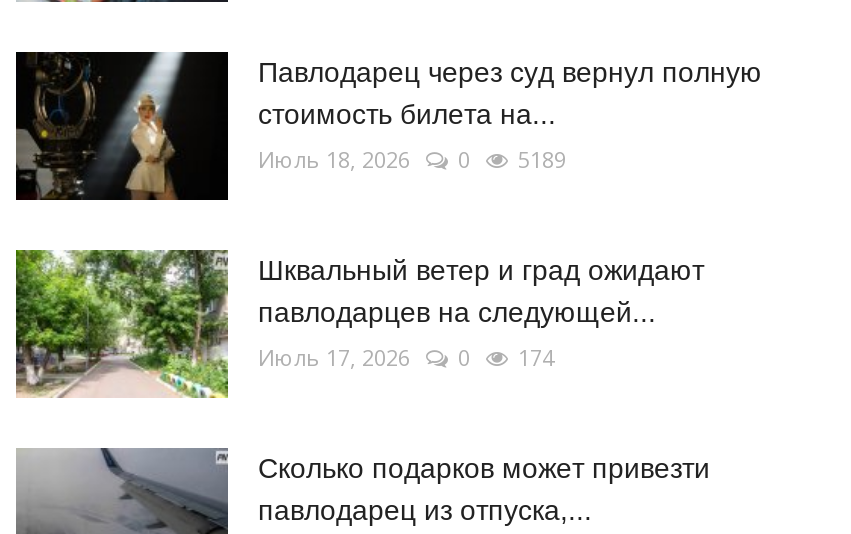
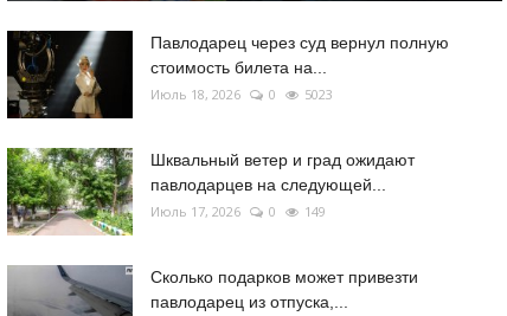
[258,144,566,174] Июль 18, 2026 0 5189 -> [150,85,333,103] Июль 18, 2026 0 5023
[258,342,554,372] Июль 17, 2026 0 174 -> [150,202,326,220] Июль 17, 2026 0 149

